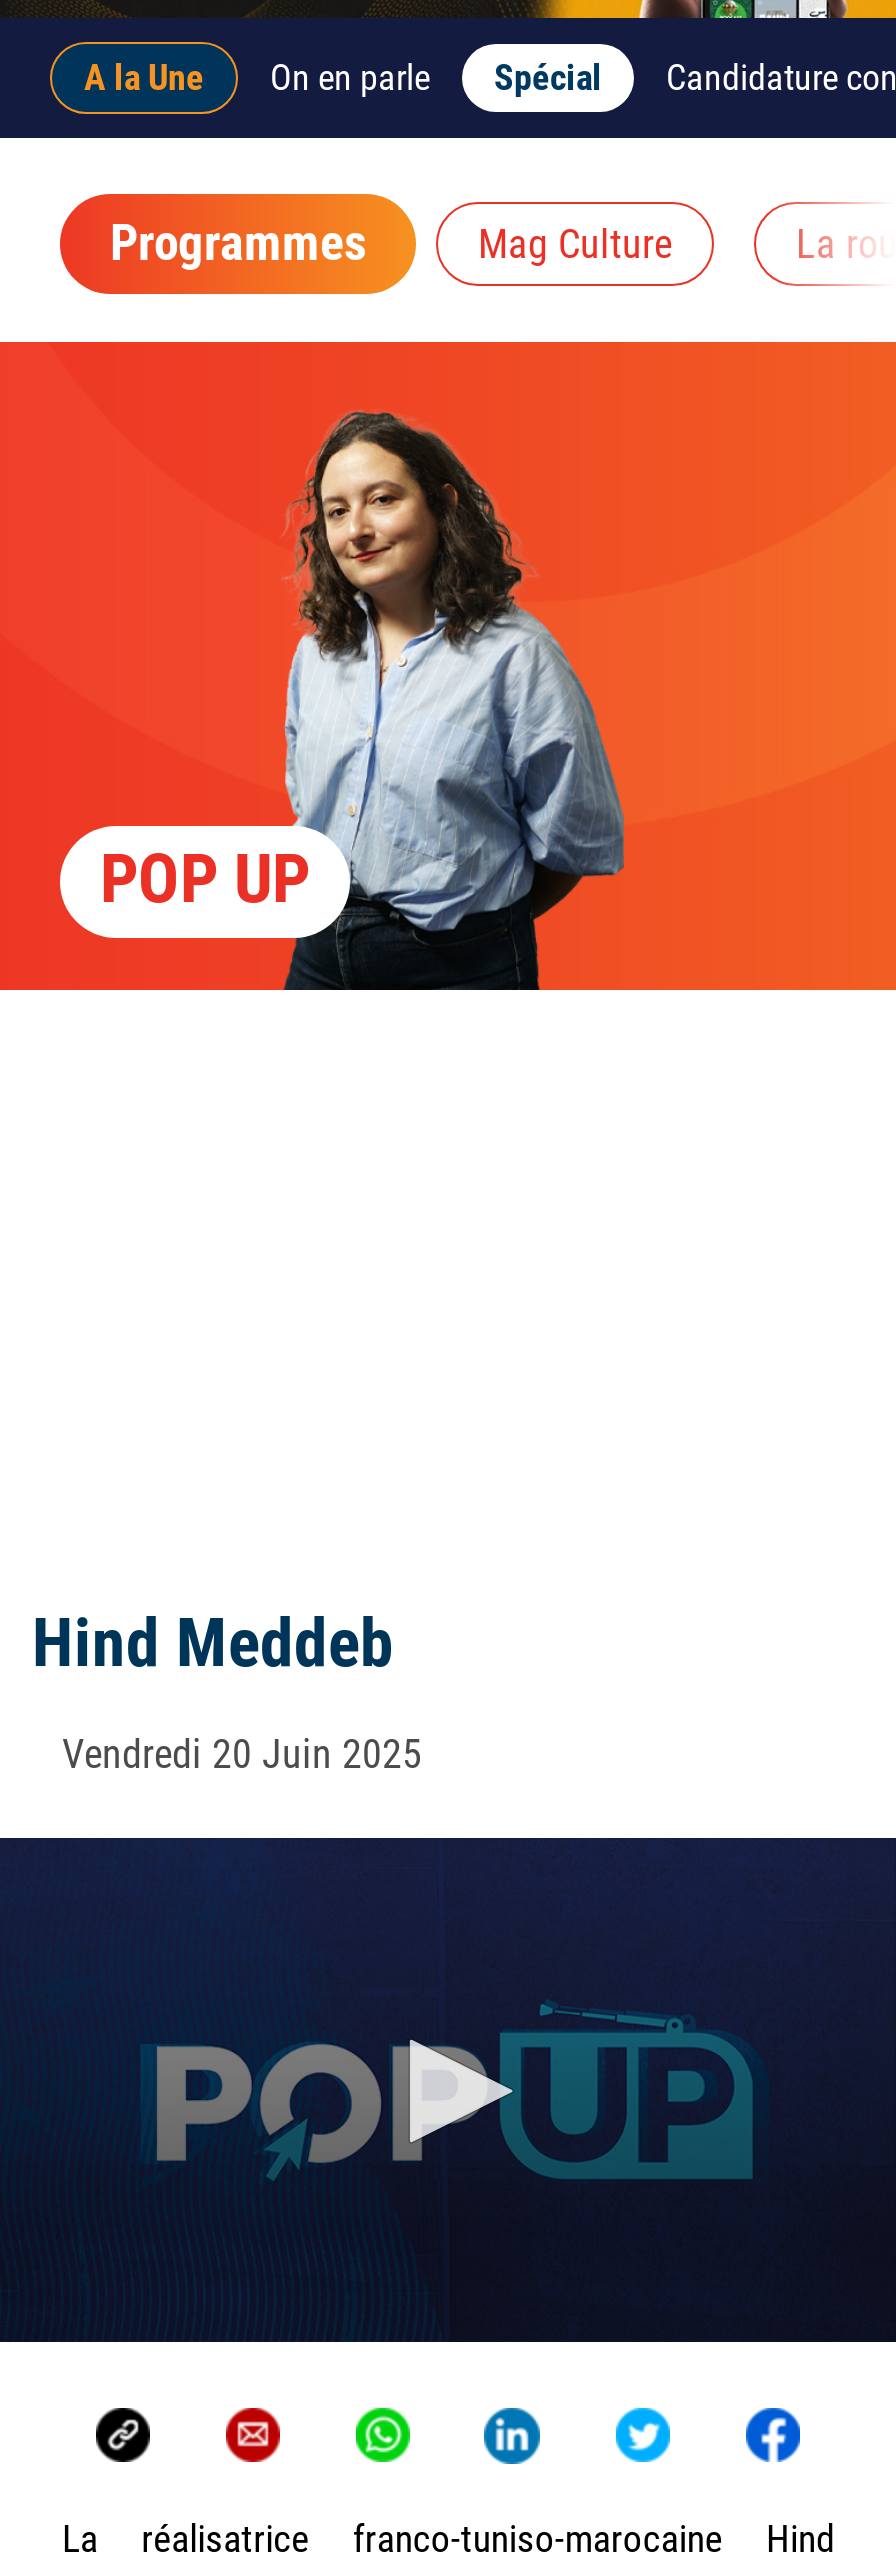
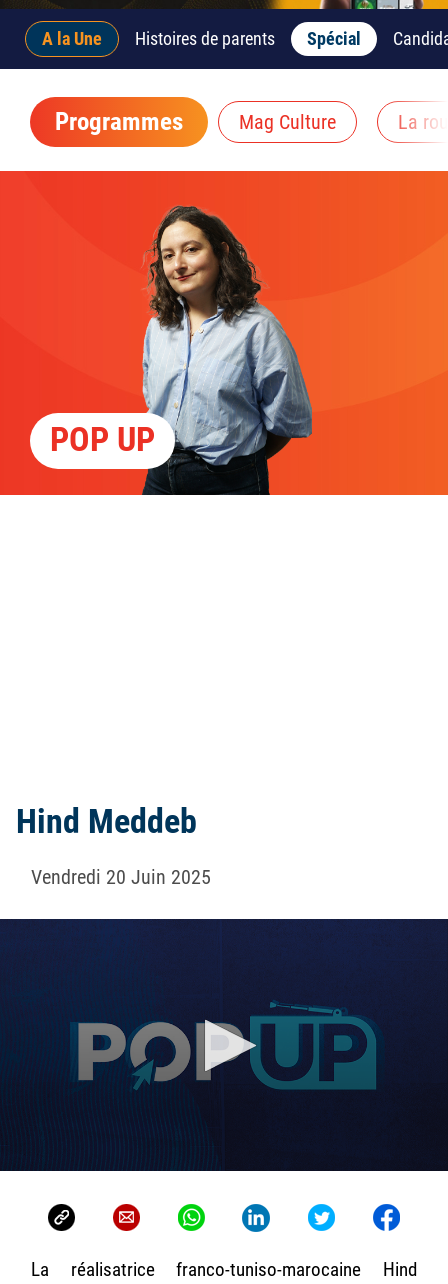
[270,57,430,99] On en parle -> [135,28,275,49] Histoires de parents

